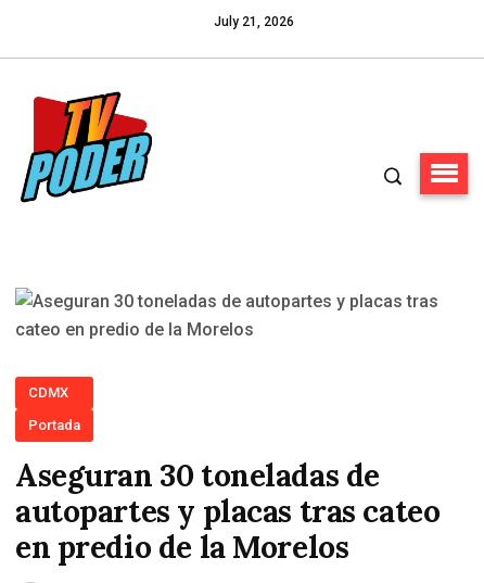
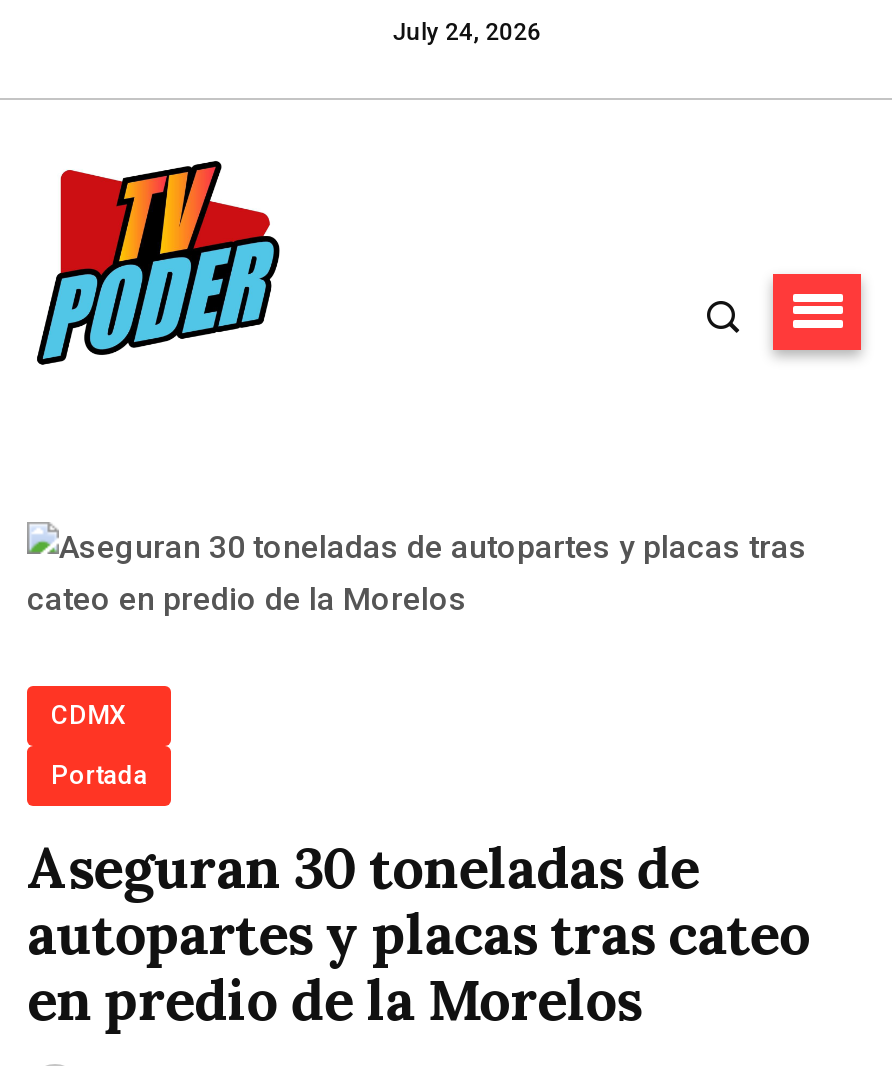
[214,14,294,29] July 21, 2026 -> [393,18,541,46] July 24, 2026

